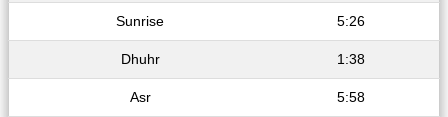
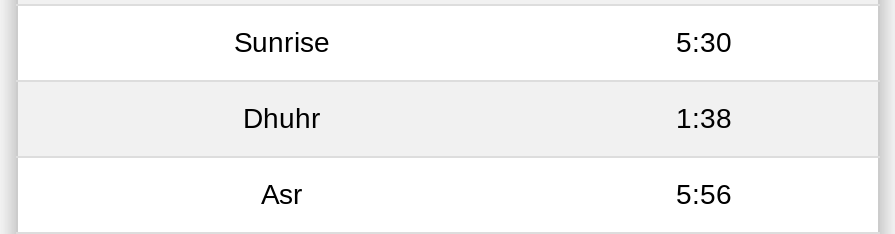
[337,13,365,29] 5:26 -> [676,26,732,58] 5:30
[337,89,365,105] 5:58 -> [676,178,732,210] 5:56

